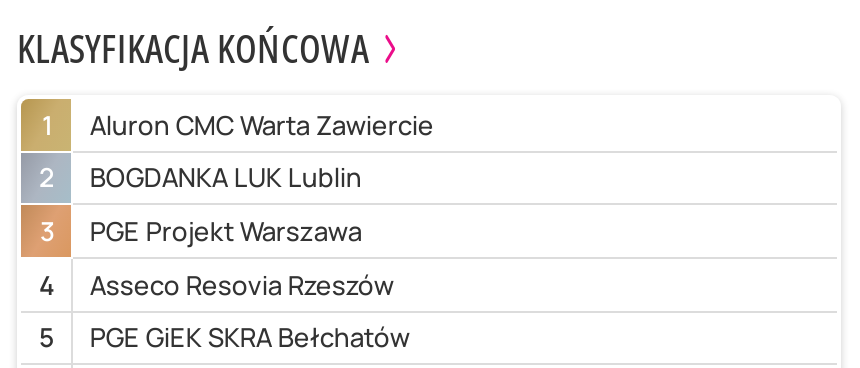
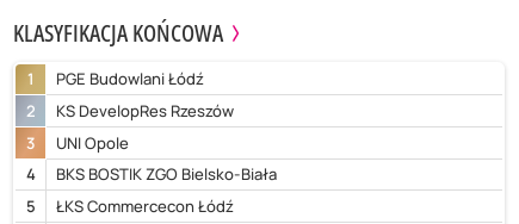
[90,107,434,143] Aluron CMC Warta Zawiercie -> [56,68,204,90] PGE Budowlani Łódź
[90,160,362,196] BOGDANKA LUK Lublin -> [56,100,234,122] KS DevelopRes Rzeszów
[90,213,362,249] PGE Projekt Warszawa -> [56,132,129,153] UNI Opole
[90,267,394,303] Asseco Resovia Rzeszów -> [56,164,277,185] BKS BOSTIK ZGO Bielsko-Biała
[90,320,410,356] PGE GiEK SKRA Bełchatów -> [56,196,234,217] ŁKS Commercecon Łódź

